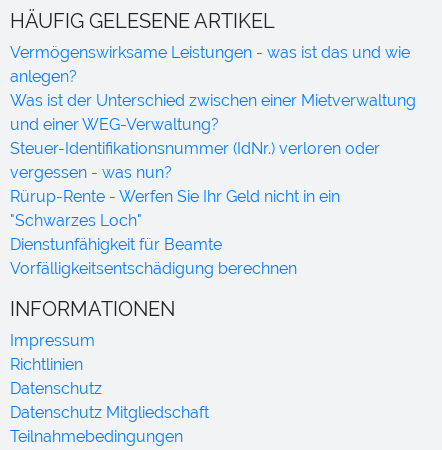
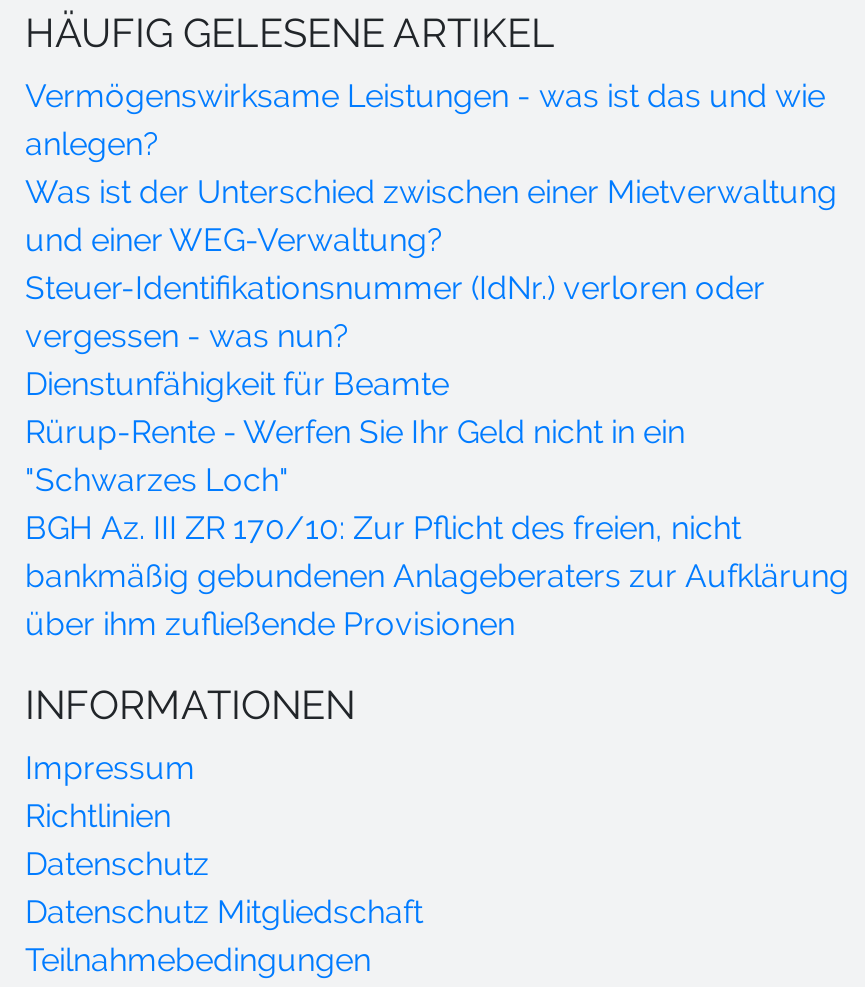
moved [10,235,222,254] -> [25,366,449,404]: Dienstunfähigkeit für Beamte
[10,259,297,278] Vorfälligkeitsentschädigung berechnen -> [25,510,849,644] BGH Az. III ZR 170/10: Zur Pflicht des freien, nicht | bankmäßig gebundenen Anlageberaters zur Aufklärung | über ihm zufließende Provisionen

